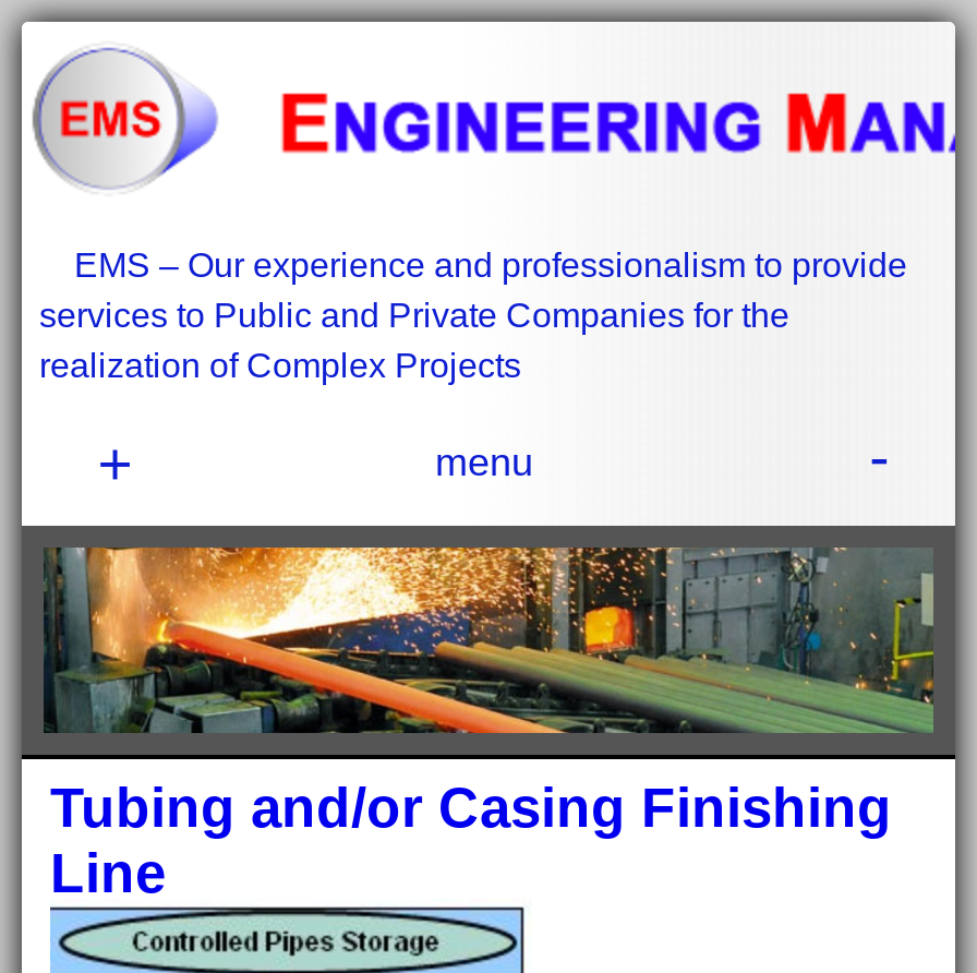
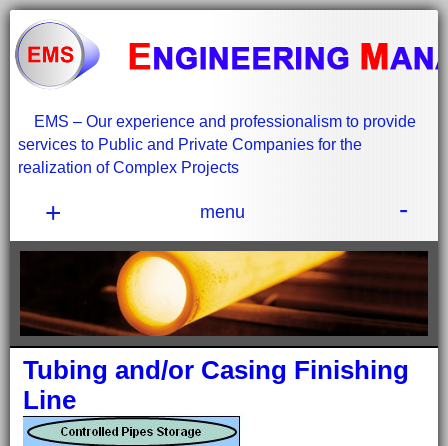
[44,545,936,735] [image] -> [20,250,428,337] [image]

